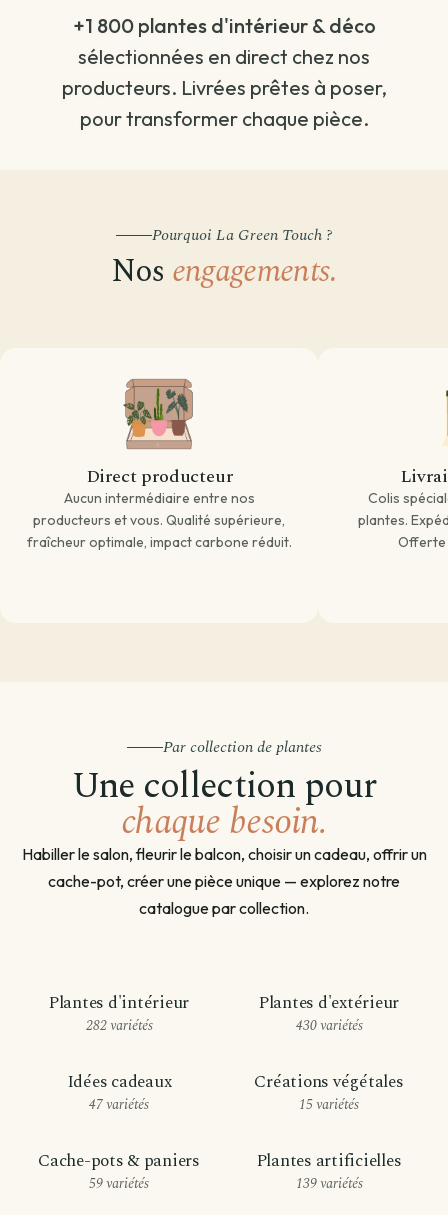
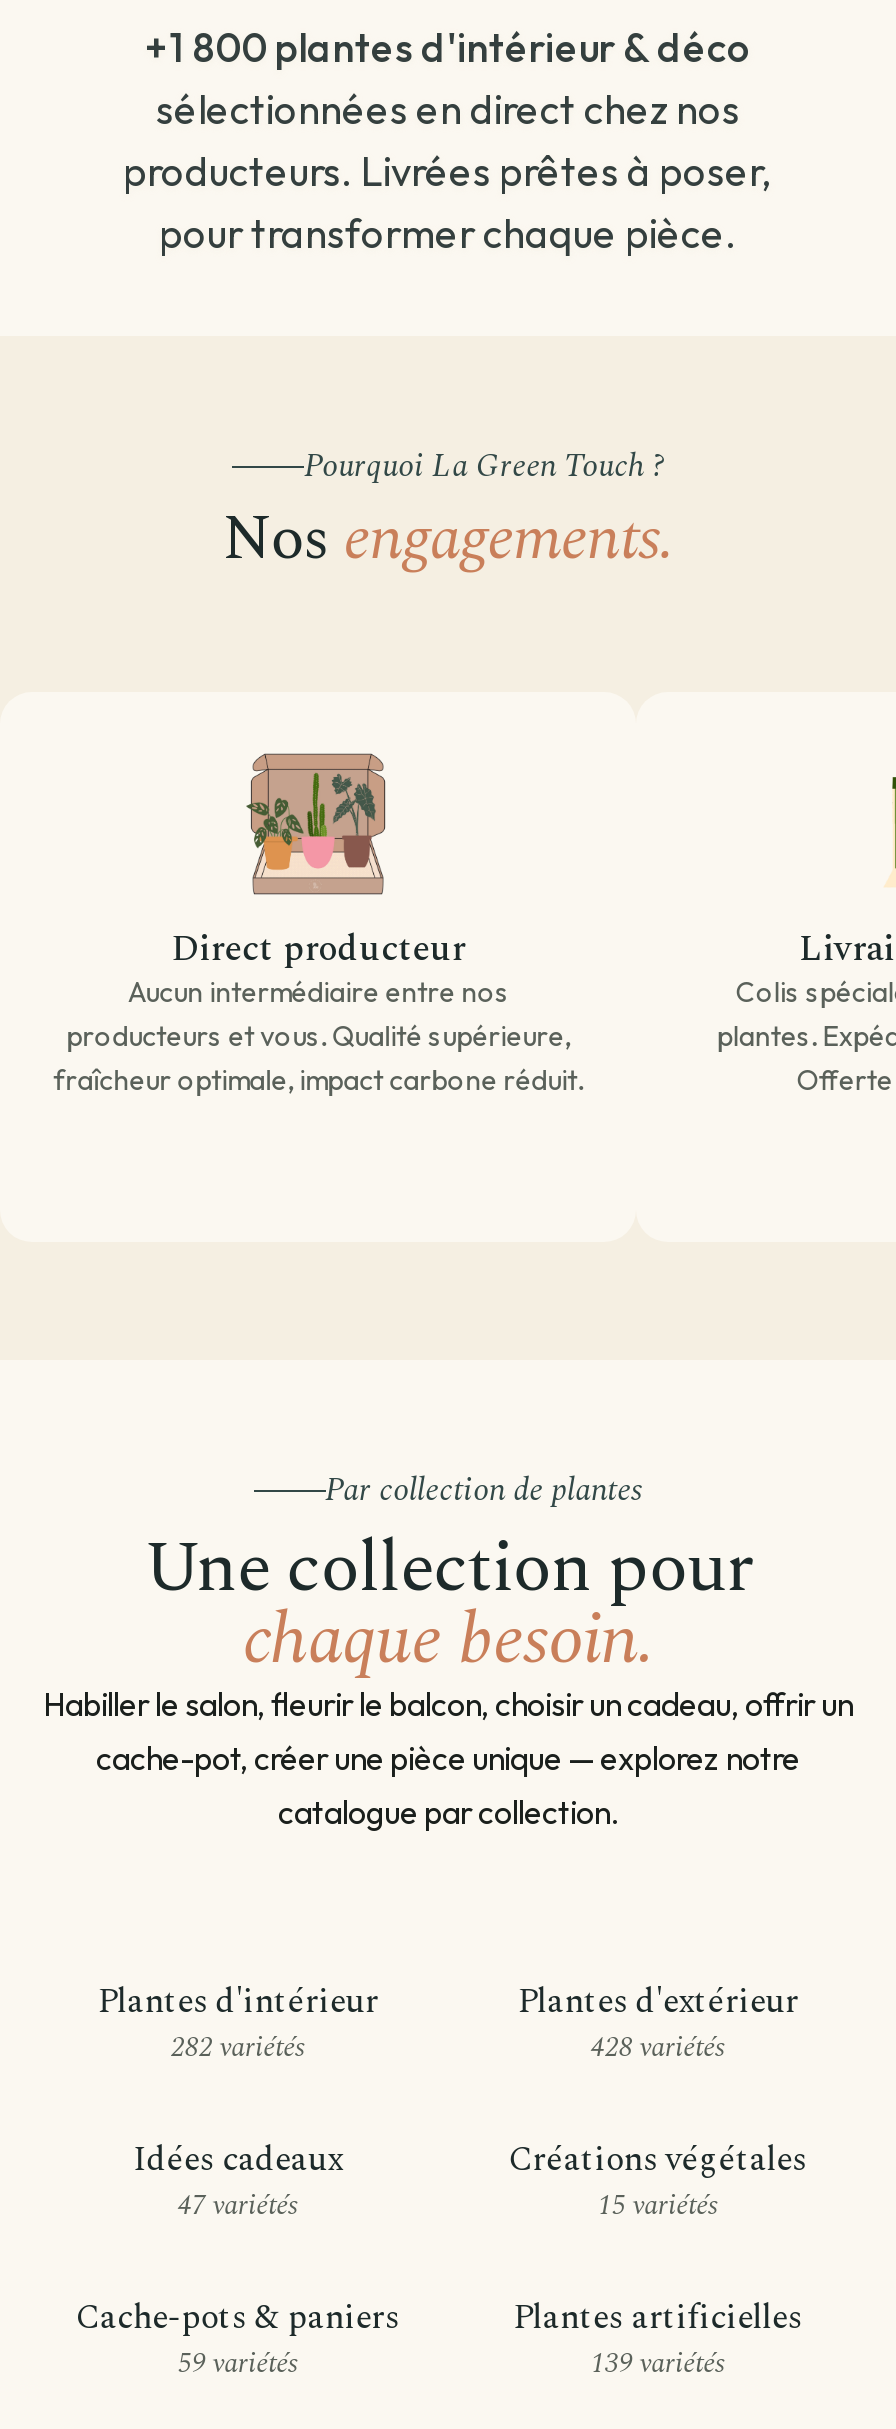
[295,1015,362,1036] 430 variétés -> [591,2027,725,2069] 428 variétés

